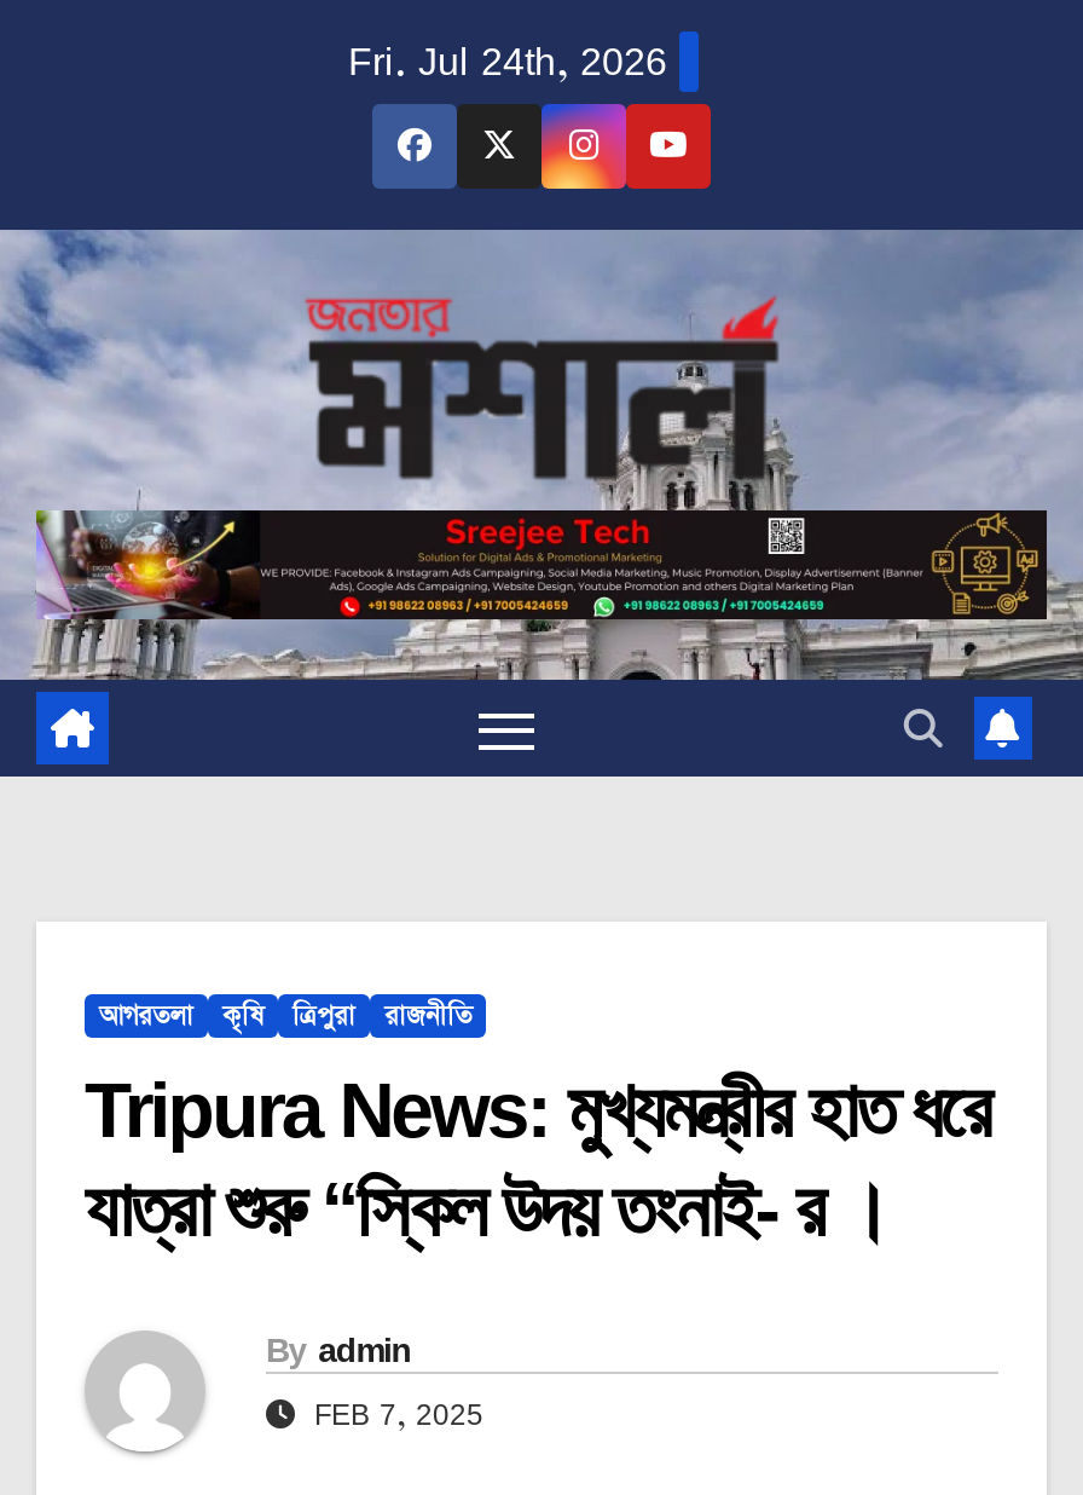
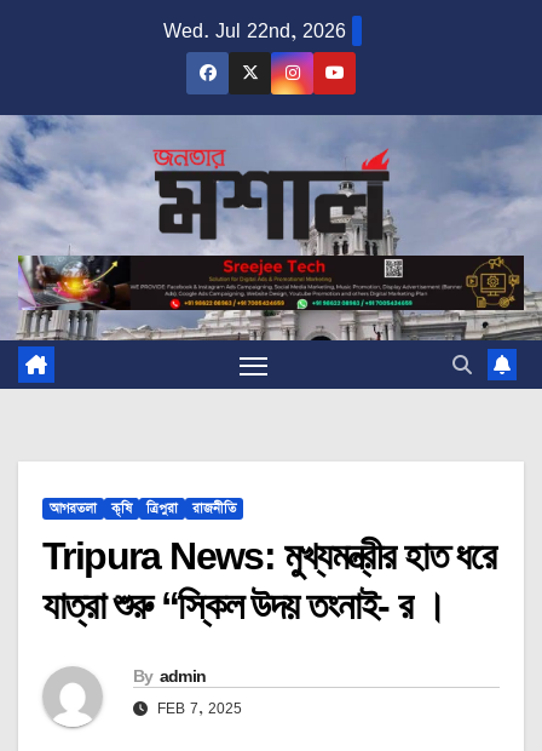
[348,31,667,90] Fri. Jul 24th, 2026 -> [163,16,345,45] Wed. Jul 22nd, 2026

